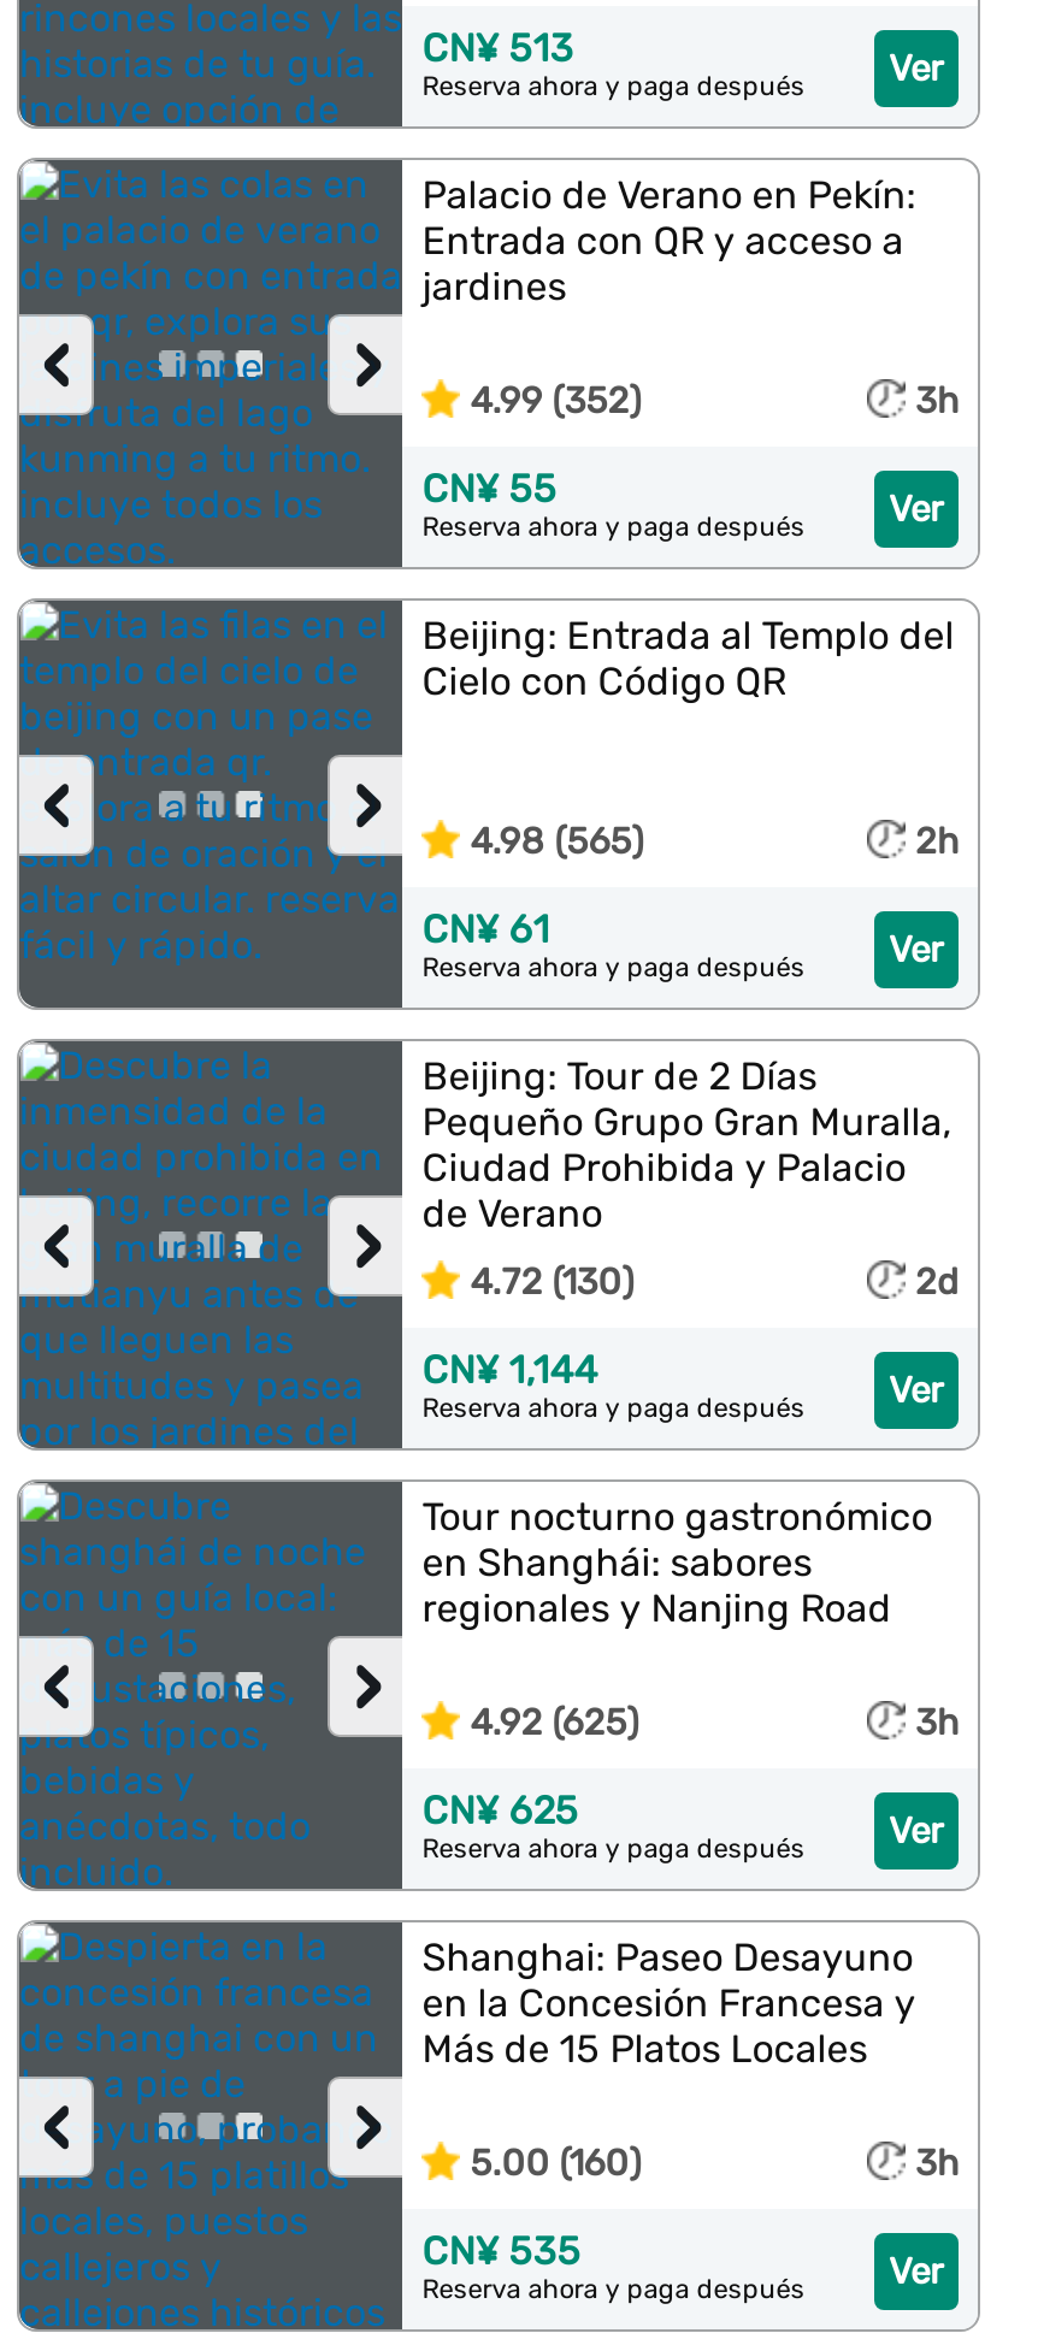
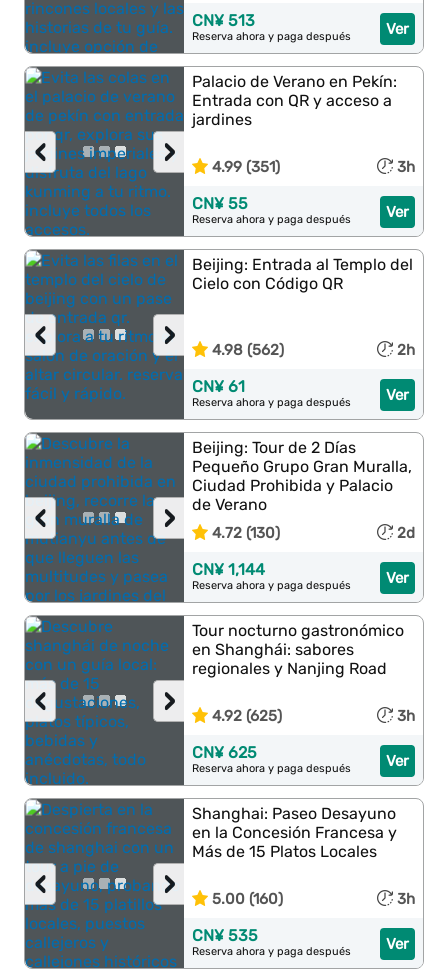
[470,379,641,423] 4.99 (352) -> [212,158,280,176] 4.99 (351)
[470,820,644,863] 4.98 (565) -> [212,341,284,359] 4.98 (562)

